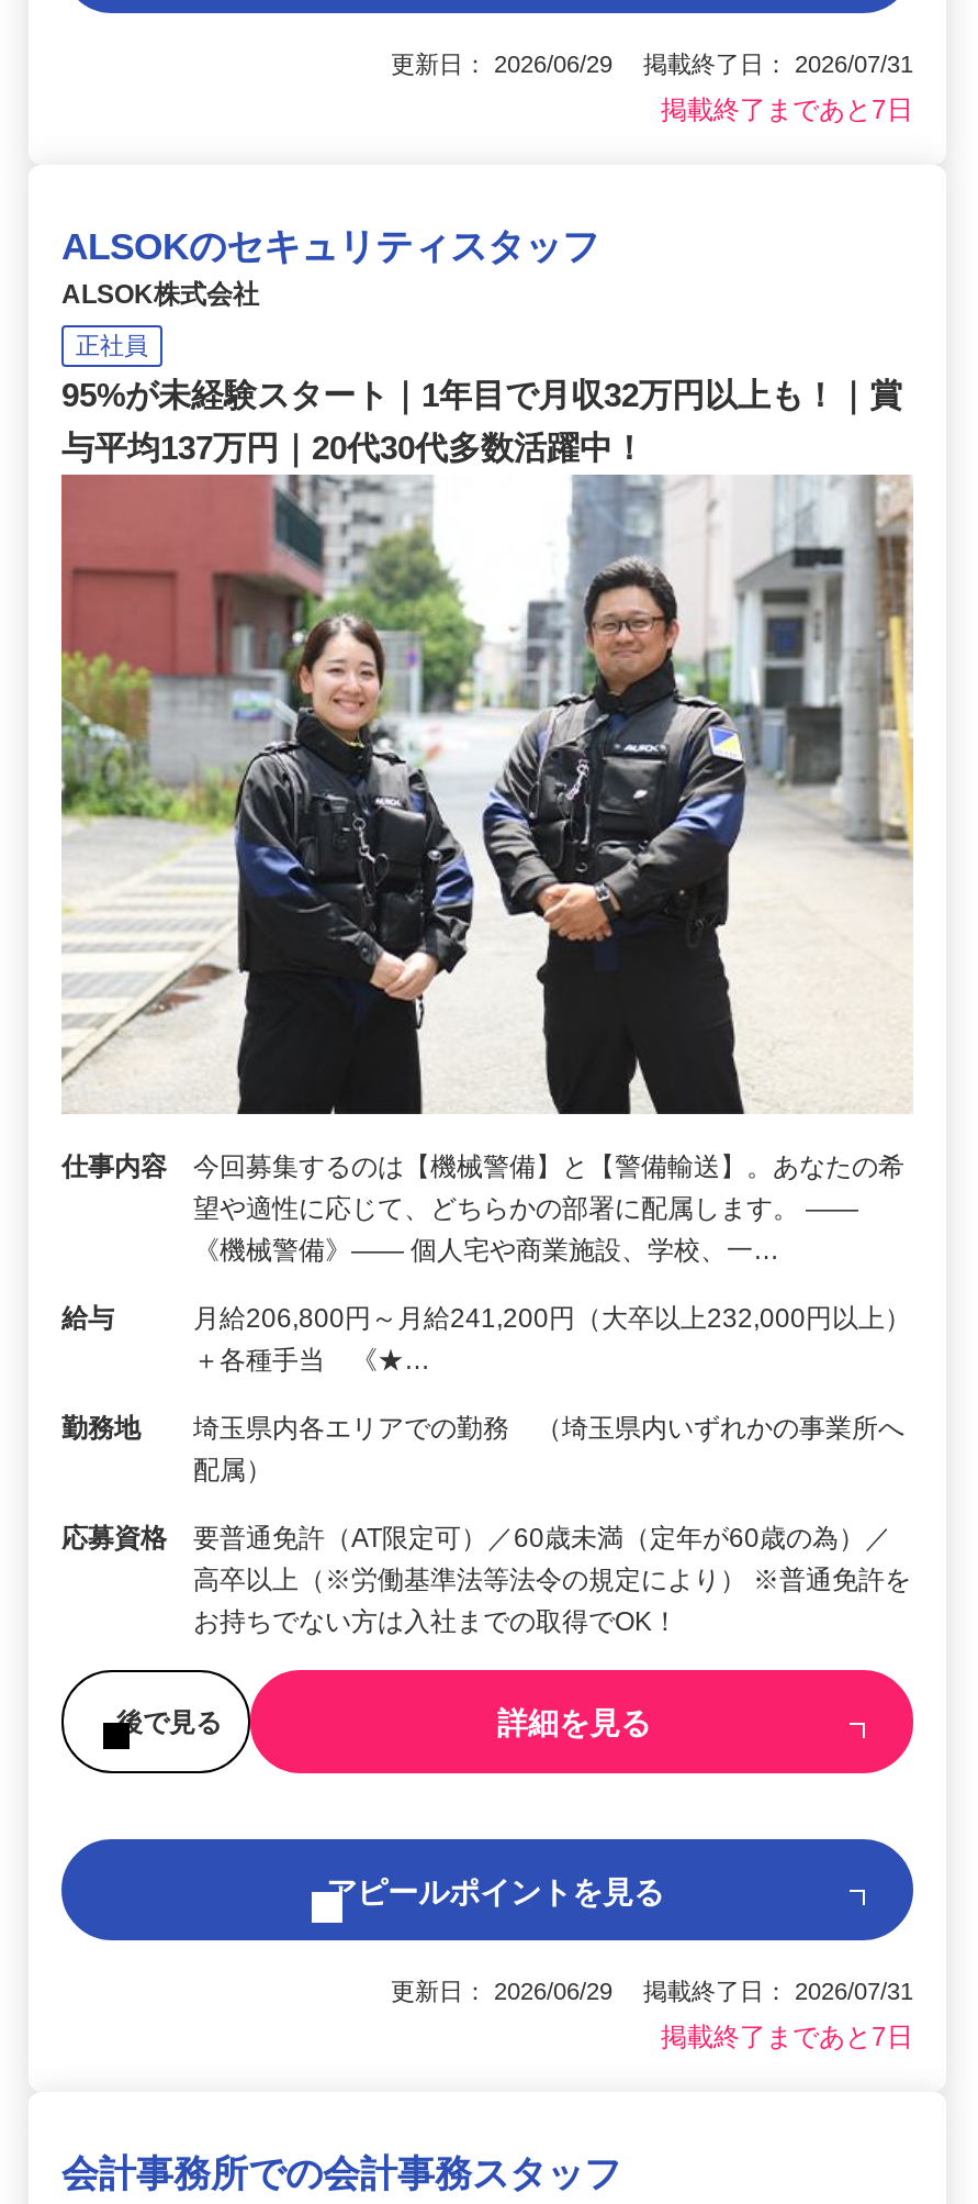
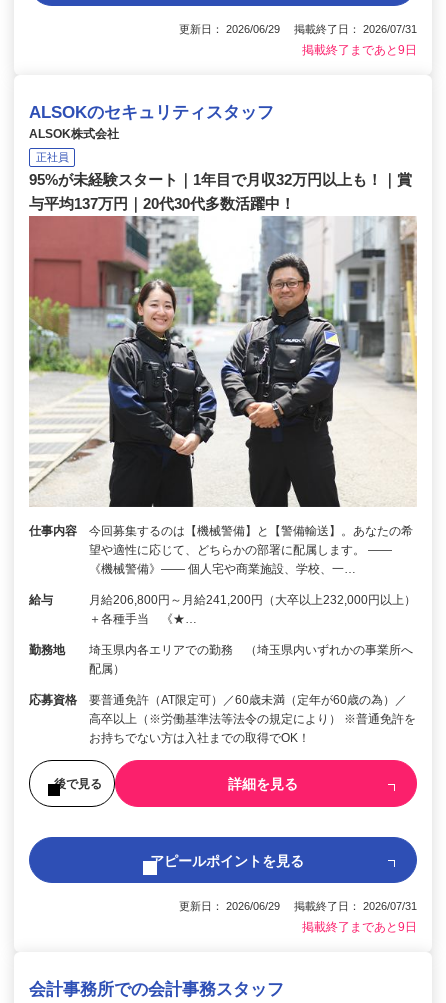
[661,95,913,126] 掲載終了まであと7日 -> [302,43,417,57] 掲載終了まであと9日
[661,2022,913,2053] 掲載終了まであと7日 -> [302,920,417,934] 掲載終了まであと9日

